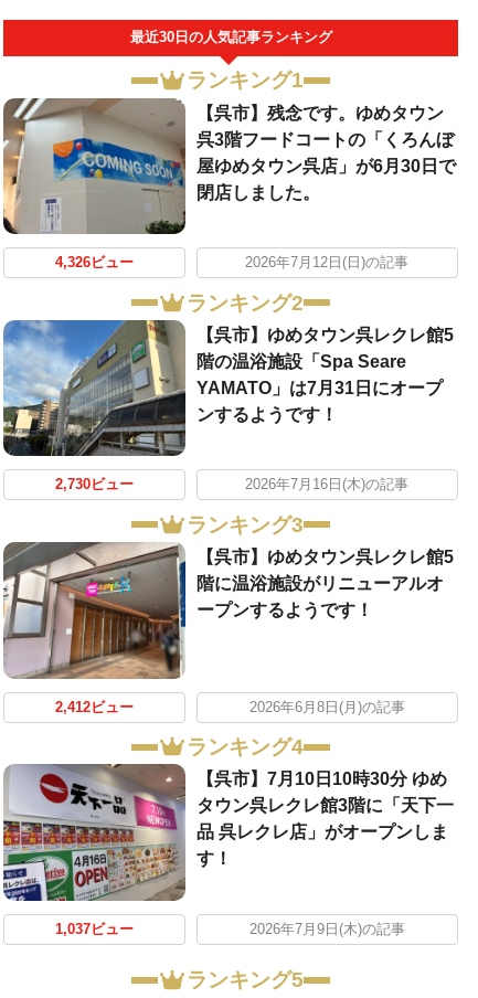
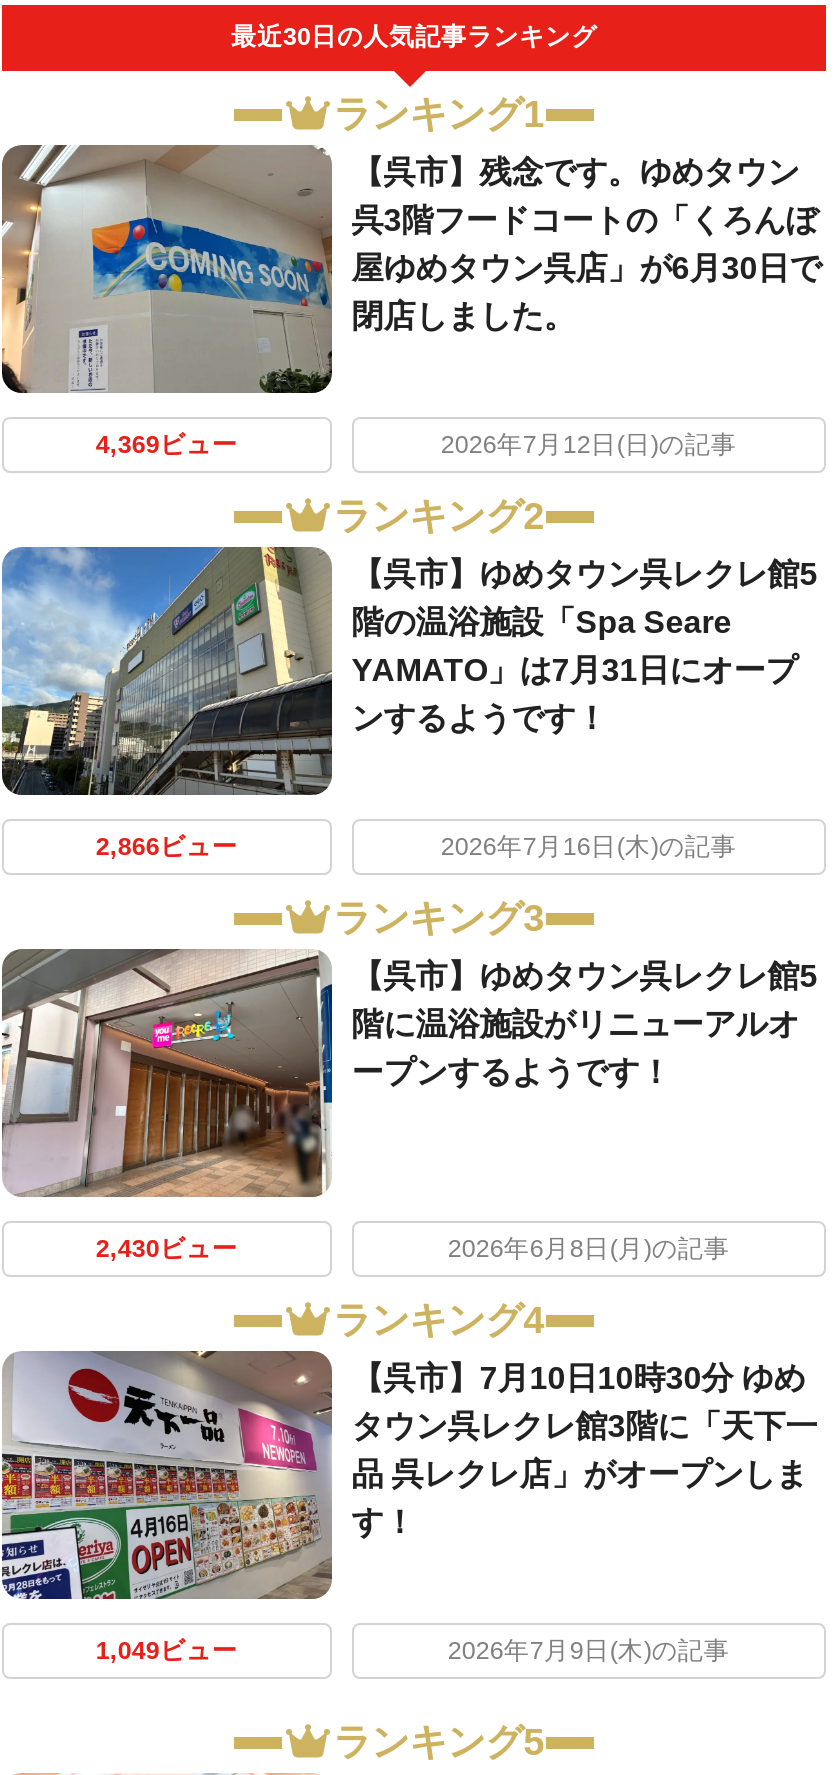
[55,255,133,271] 4,326ビュー -> [96,430,238,458] 4,369ビュー
[55,477,133,493] 2,730ビュー -> [96,832,238,860] 2,866ビュー
[55,700,133,715] 2,412ビュー -> [96,1234,238,1262] 2,430ビュー
[55,922,133,937] 1,037ビュー -> [96,1636,238,1664] 1,049ビュー

